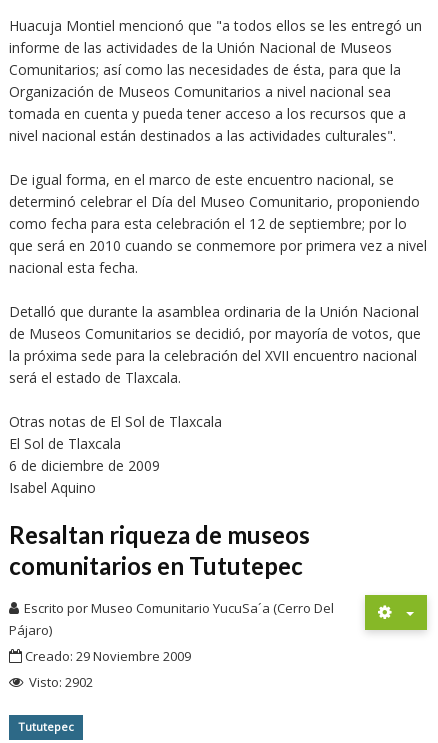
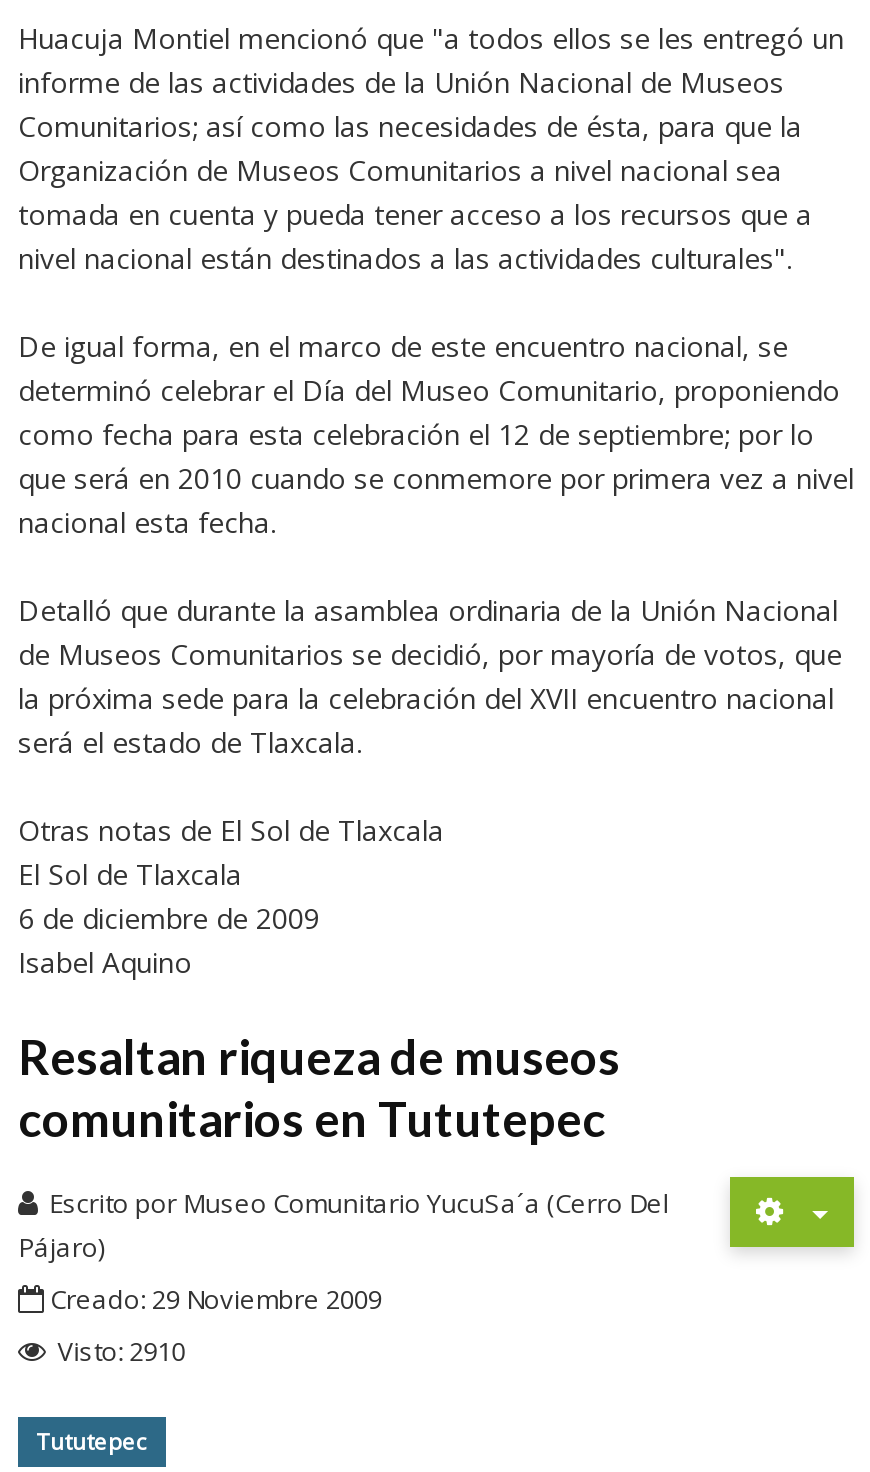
[29,673,93,691] Visto: 2902 -> [58,1333,186,1369] Visto: 2910

